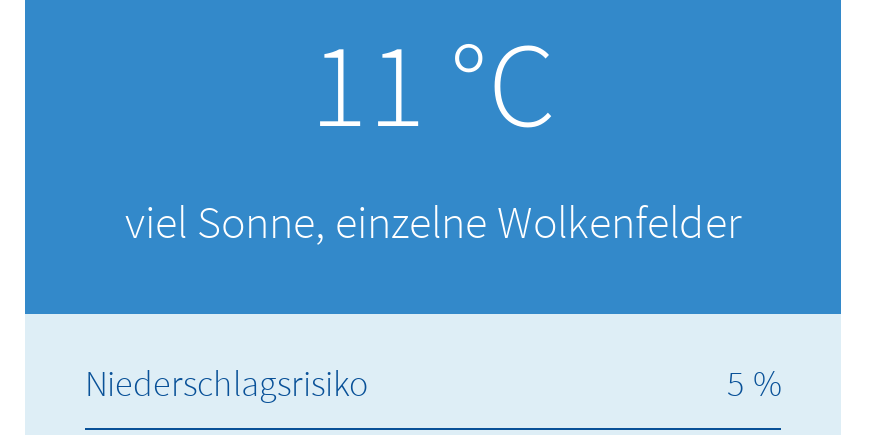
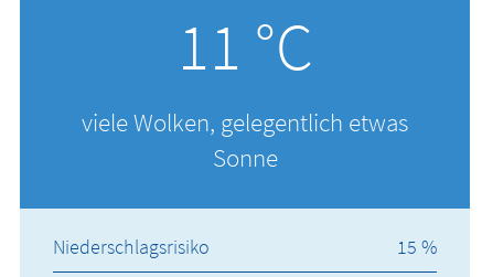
[125,192,741,250] viel Sonne, einzelne Wolkenfelder -> [82,106,408,173] viele Wolken, gelegentlich etwas | Sonne
[727,360,781,406] 5 % -> [397,234,437,260] 15 %

